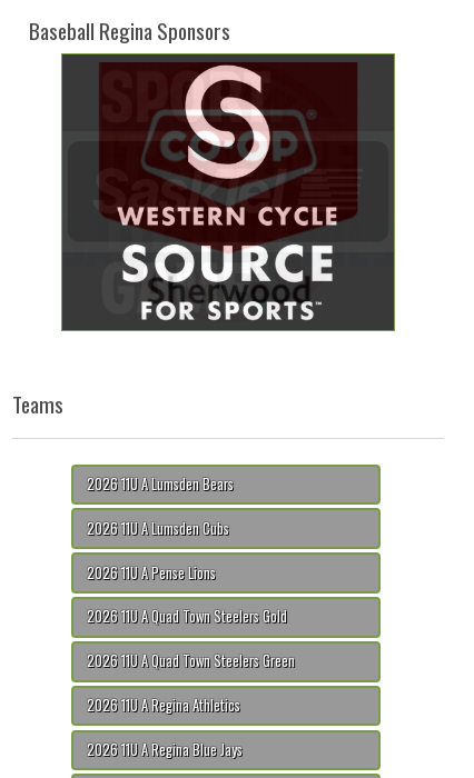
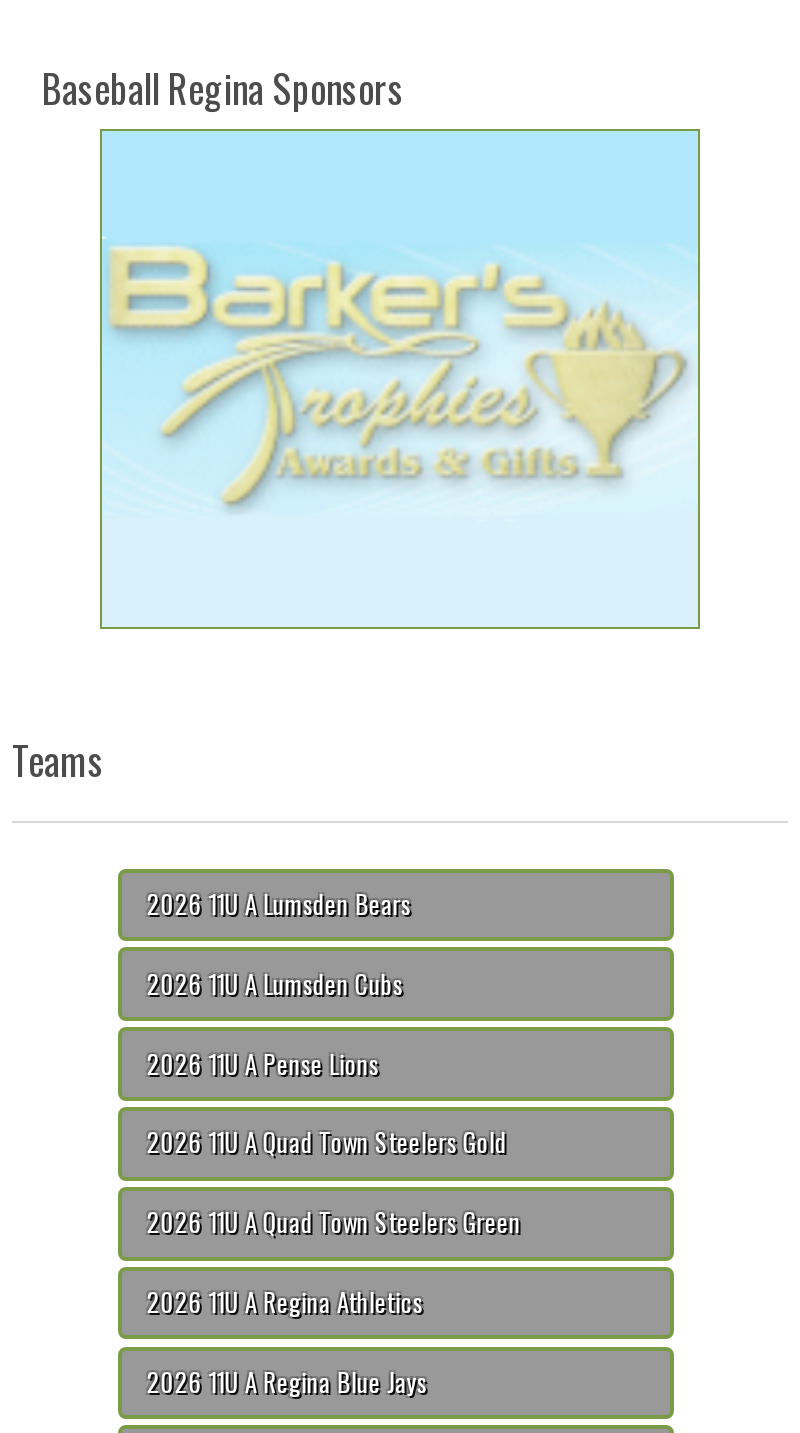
[61,53,395,331] [image] -> [100,129,700,629] [image]

